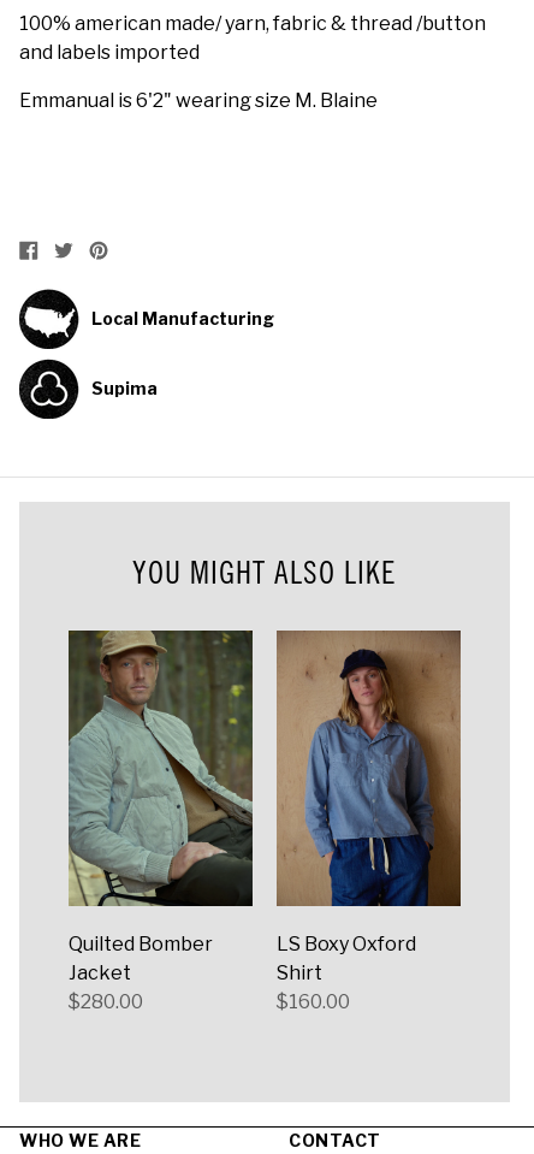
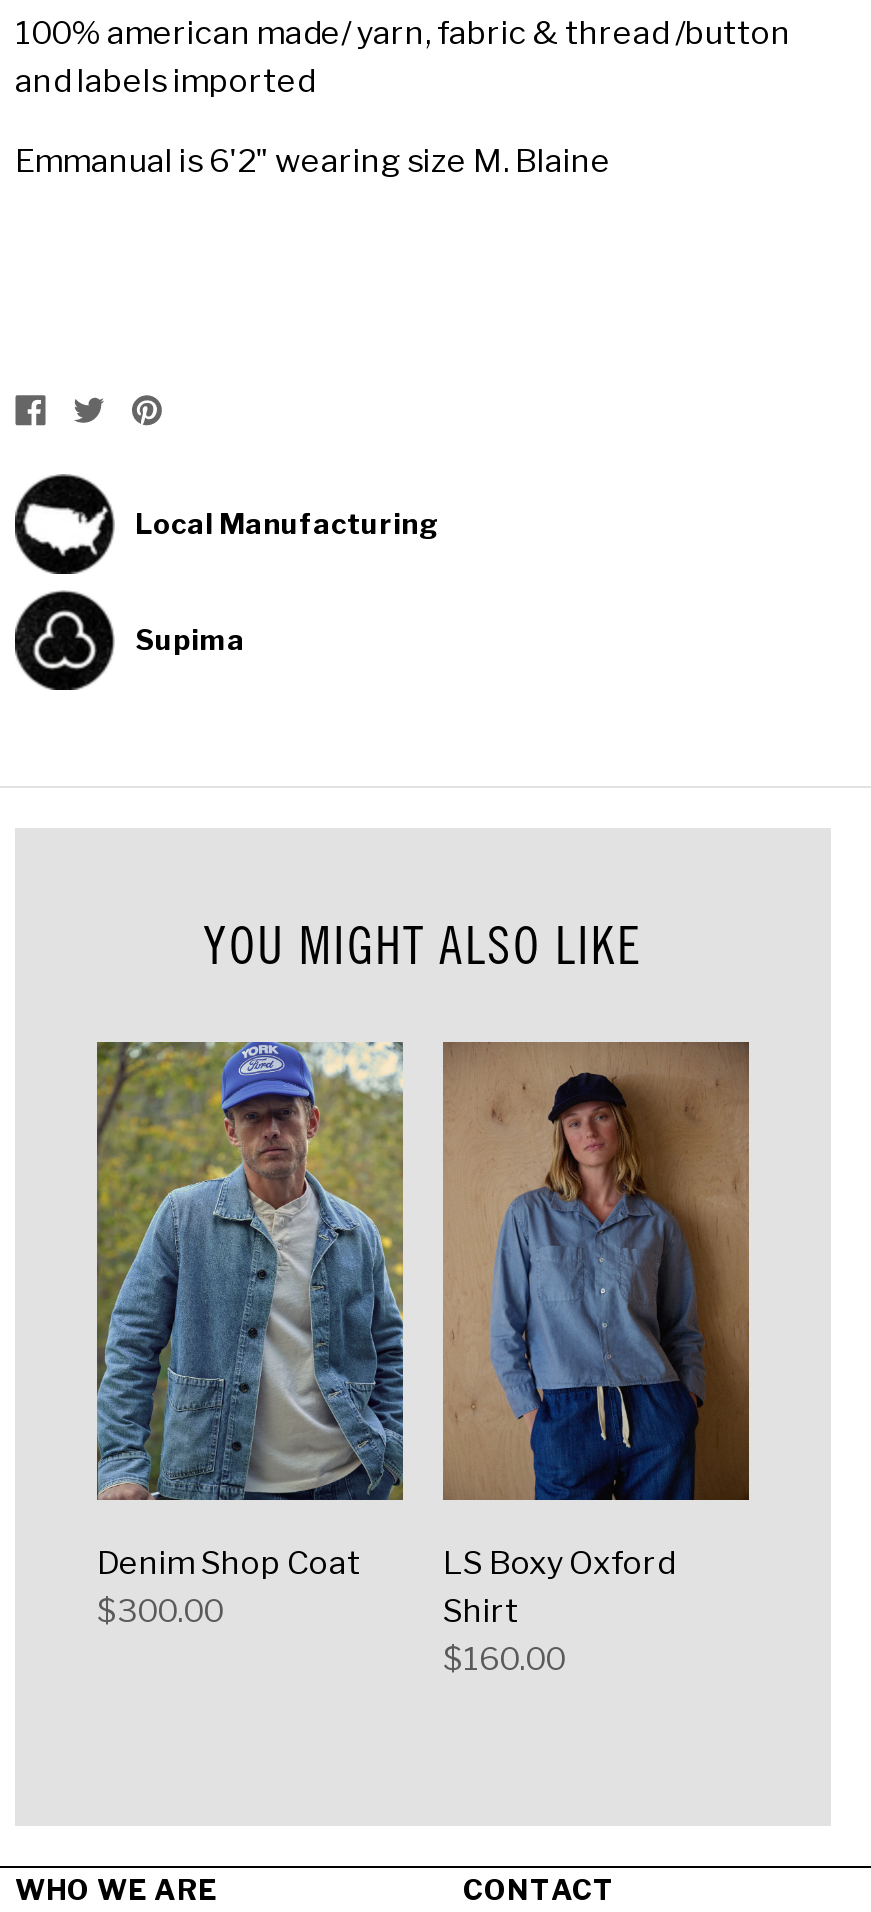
[69,629,254,1014] [image] | Quilted Bomber | Jacket | $280.00 -> [97,1040,405,1631] [image] | Denim Shop Coat | $300.00

